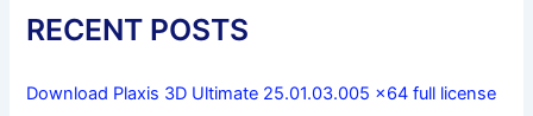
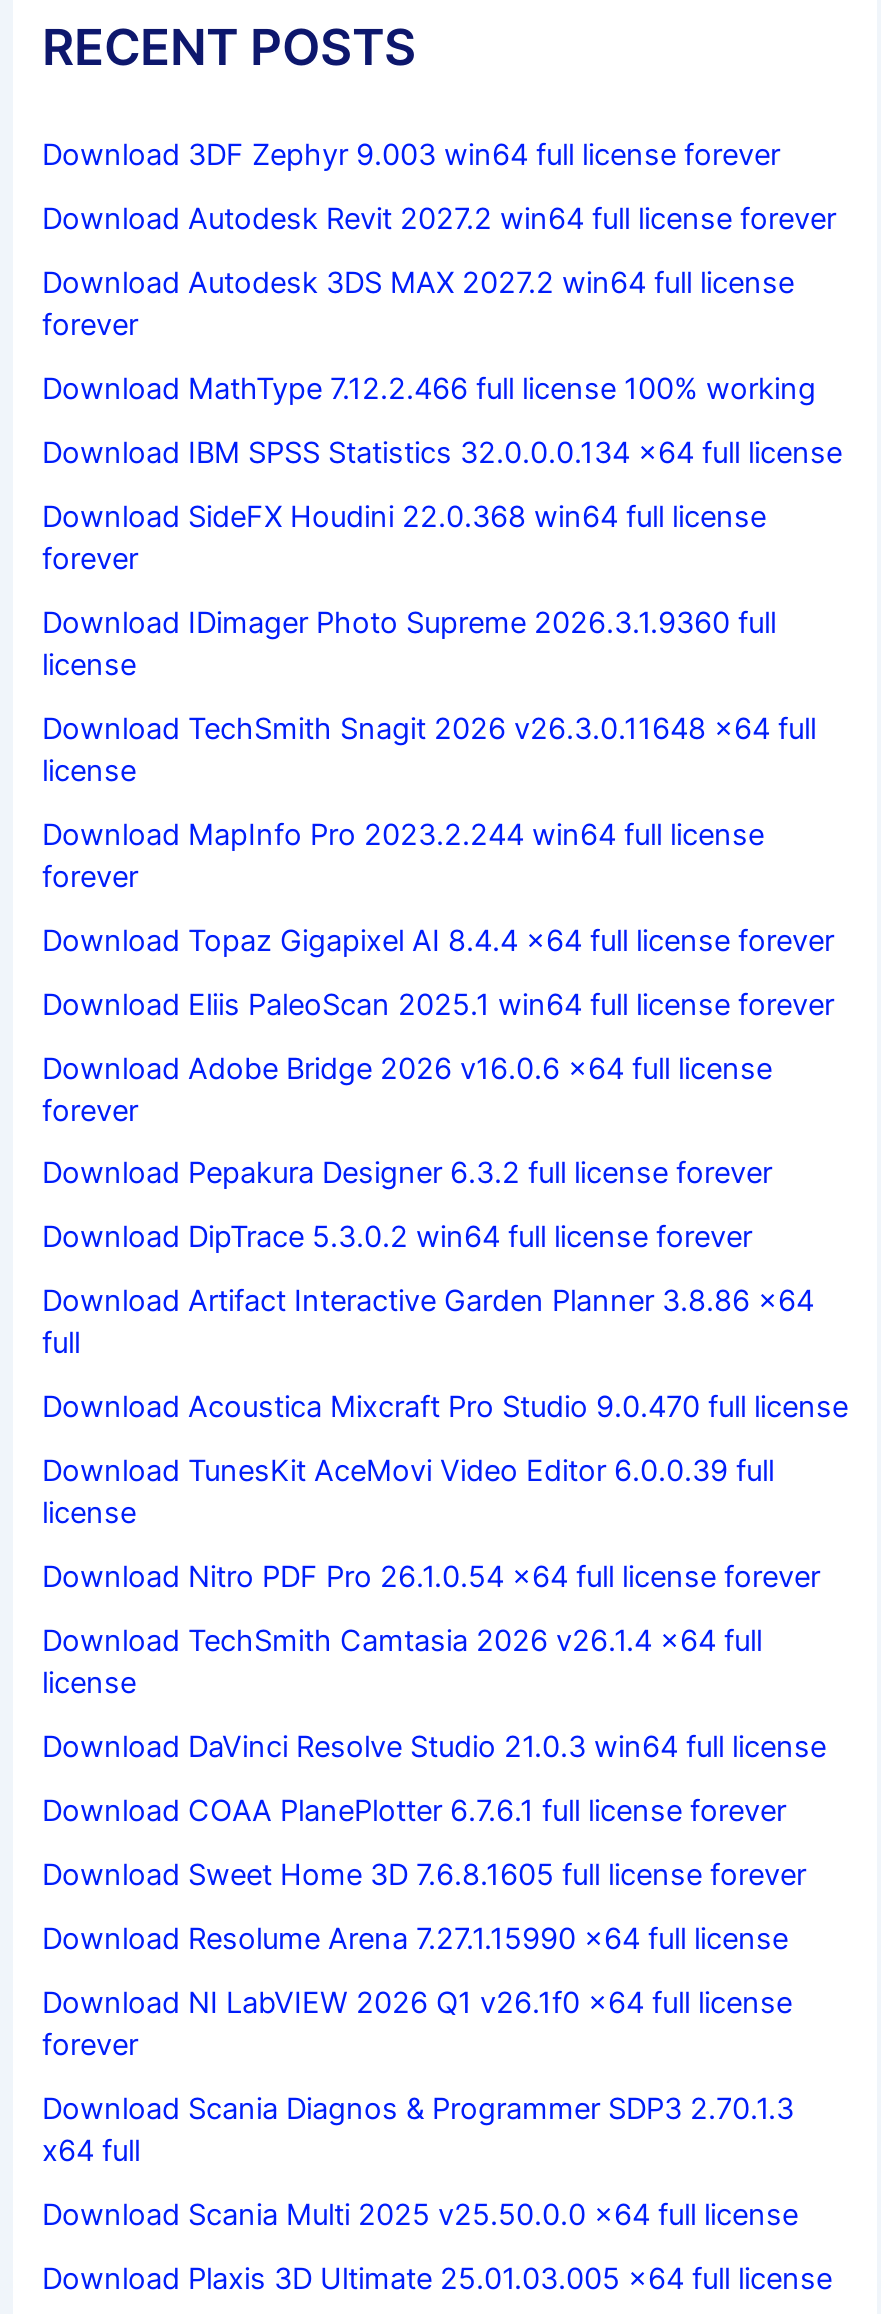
none -> [42,137,848,2232] Download 3DF Zephyr 9.003 win64 full license forever | Download Autodesk Revit 2027.2 win64 full license forever | Download Autodesk 3DS MAX 2027.2 win64 full license | forever | Download MathType 7.12.2.466 full license 100% working | Download IBM SPSS Statistics 32.0.0.0.134 x64 full license | Download SideFX Houdini 22.0.368 win64 full license | forever | Download IDimager Photo Supreme 2026.3.1.9360 full | license | Download TechSmith Snagit 2026 v26.3.0.11648 x64 full | license | Download MapInfo Pro 2023.2.244 win64 full license | forever | Download Topaz Gigapixel AI 8.4.4 x64 full license forever | Download Eliis PaleoScan 2025.1 win64 full license forever | Download Adobe Bridge 2026 v16.0.6 x64 full license | forever | Download Pepakura Designer 6.3.2 full license forever | Download DipTrace 5.3.0.2 win64 full license forever | Download Artifact Interactive Garden Planner 3.8.86 x64 | full | Download Acoustica Mixcraft Pro Studio 9.0.470 full license | Download TunesKit AceMovi Video Editor 6.0.0.39 full | license | Download Nitro PDF Pro 26.1.0.54 x64 full license forever | Download TechSmith Camtasia 2026 v26.1.4 x64 full | license | Download DaVinci Resolve Studio 21.0.3 win64 full license | Download COAA PlanePlotter 6.7.6.1 full license forever | Download Sweet Home 3D 7.6.8.1605 full license forever | Download Resolume Arena 7.27.1.15990 x64 full license | Download NI LabVIEW 2026 Q1 v26.1f0 x64 full license | forever | Download Scania Diagnos & Programmer SDP3 2.70.1.3 | x64 full | Download Scania Multi 2025 v25.50.0.0 x64 full license

